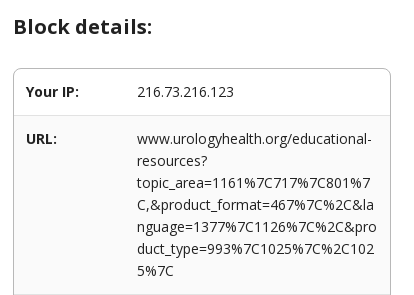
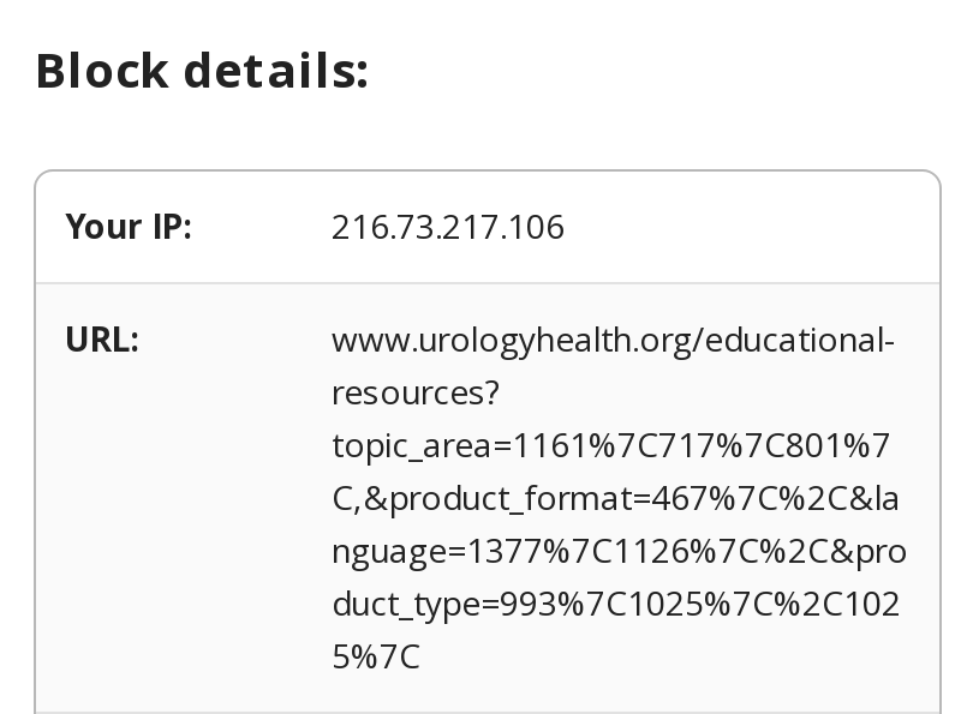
[137,82,234,101] 216.73.216.123 -> [332,203,565,248] 216.73.217.106

